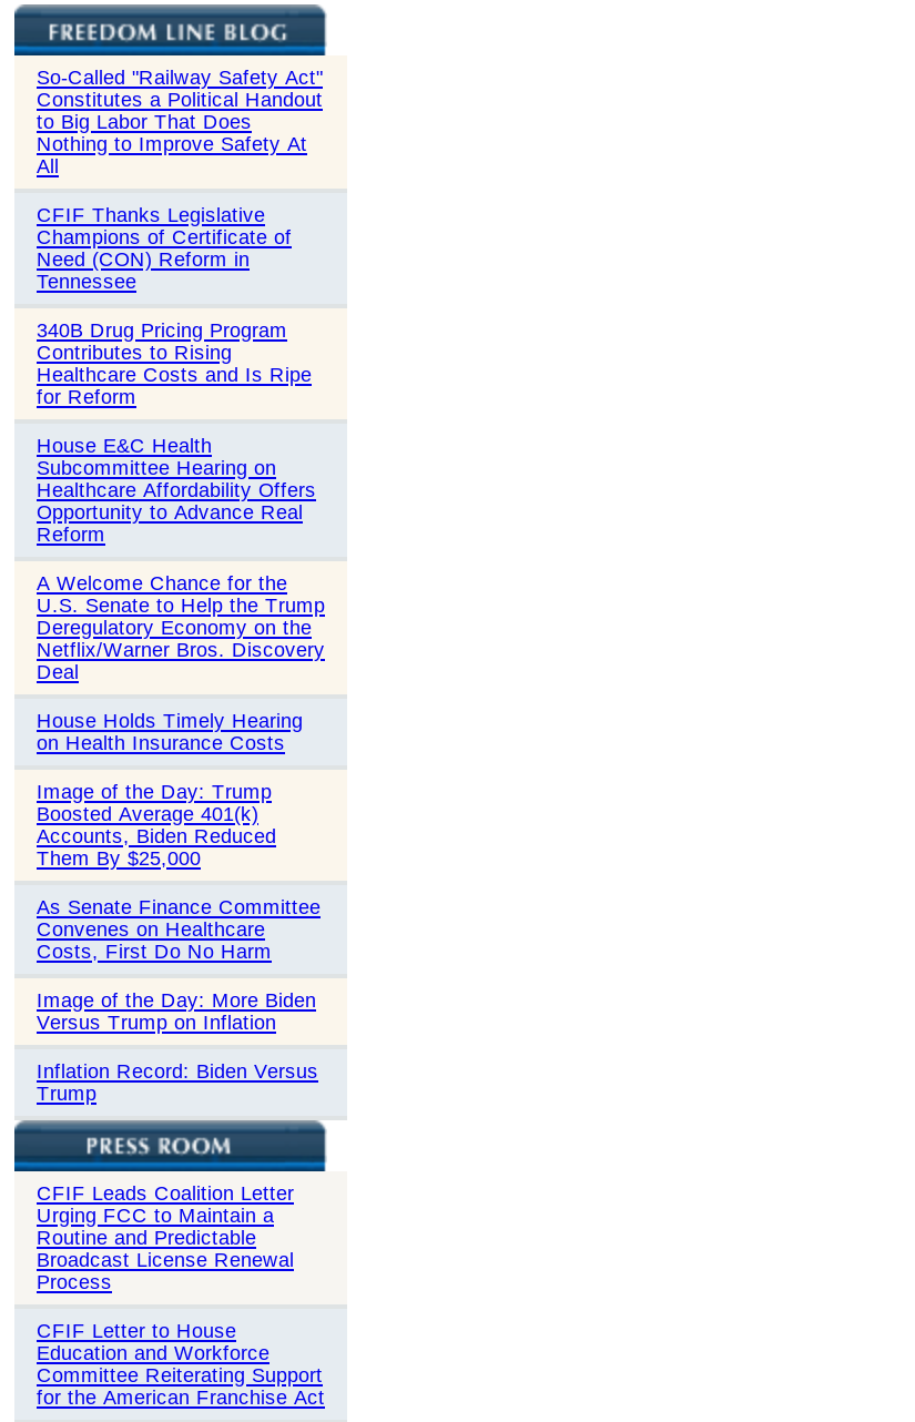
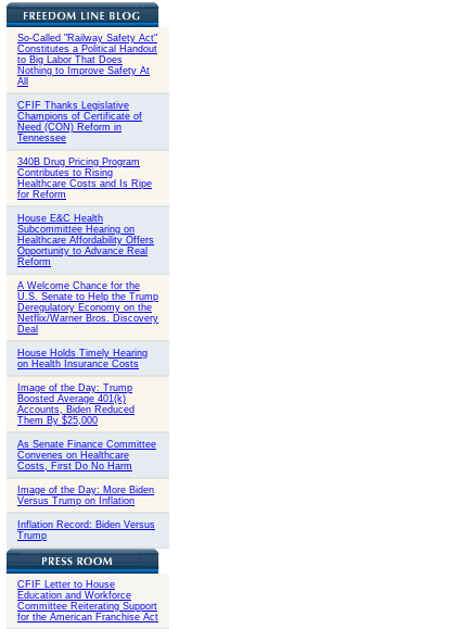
[37,1182,294,1293] CFIF Leads Coalition Letter | Urging FCC to Maintain a | Routine and Predictable | Broadcast License Renewal | Process -> none

